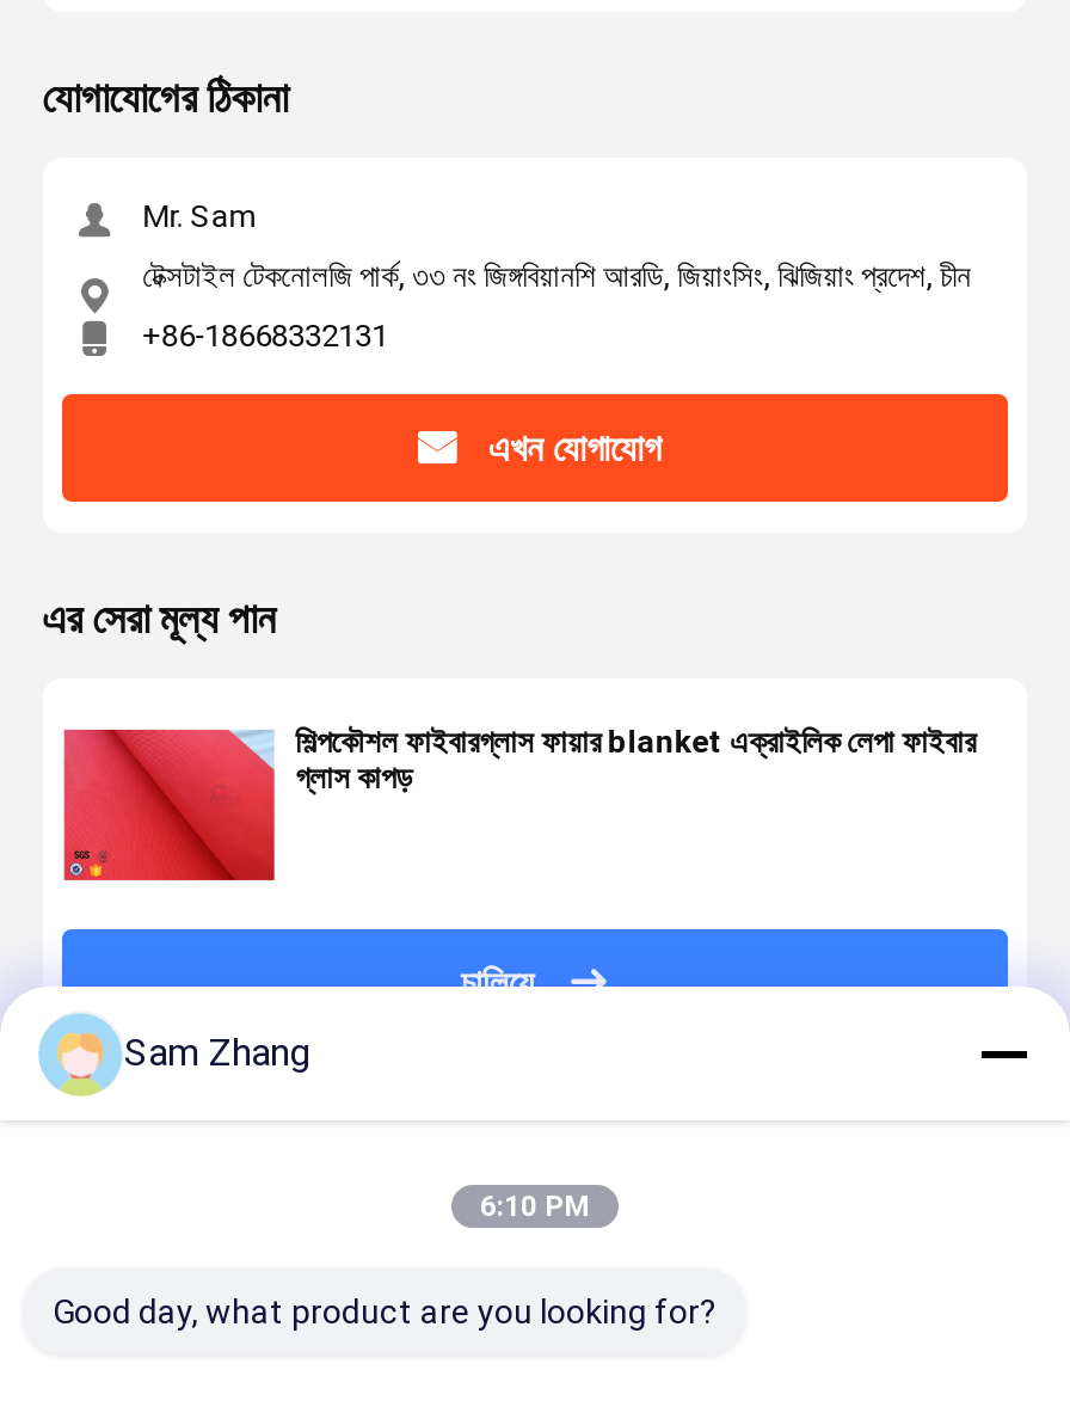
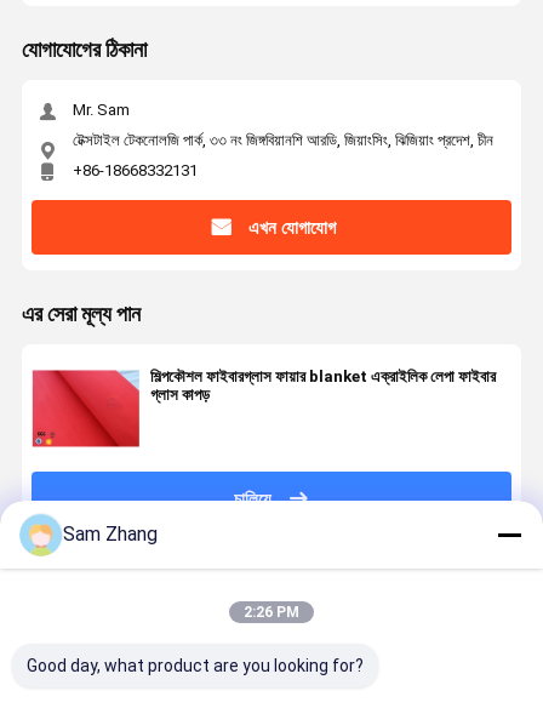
[480,1190,590,1223] 6:10 PM -> [244,604,299,621] 2:26 PM

